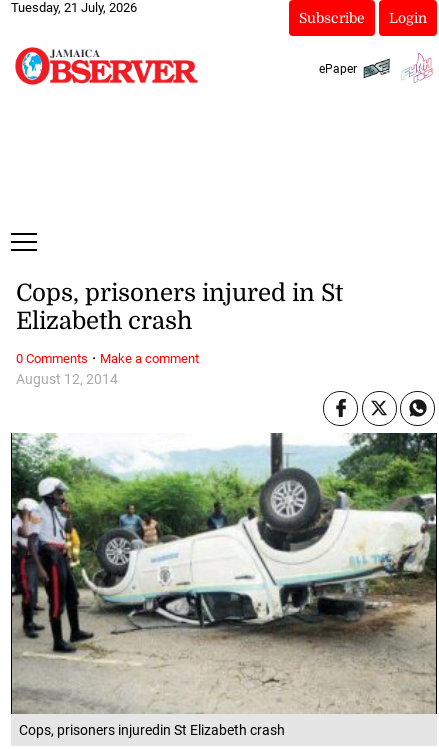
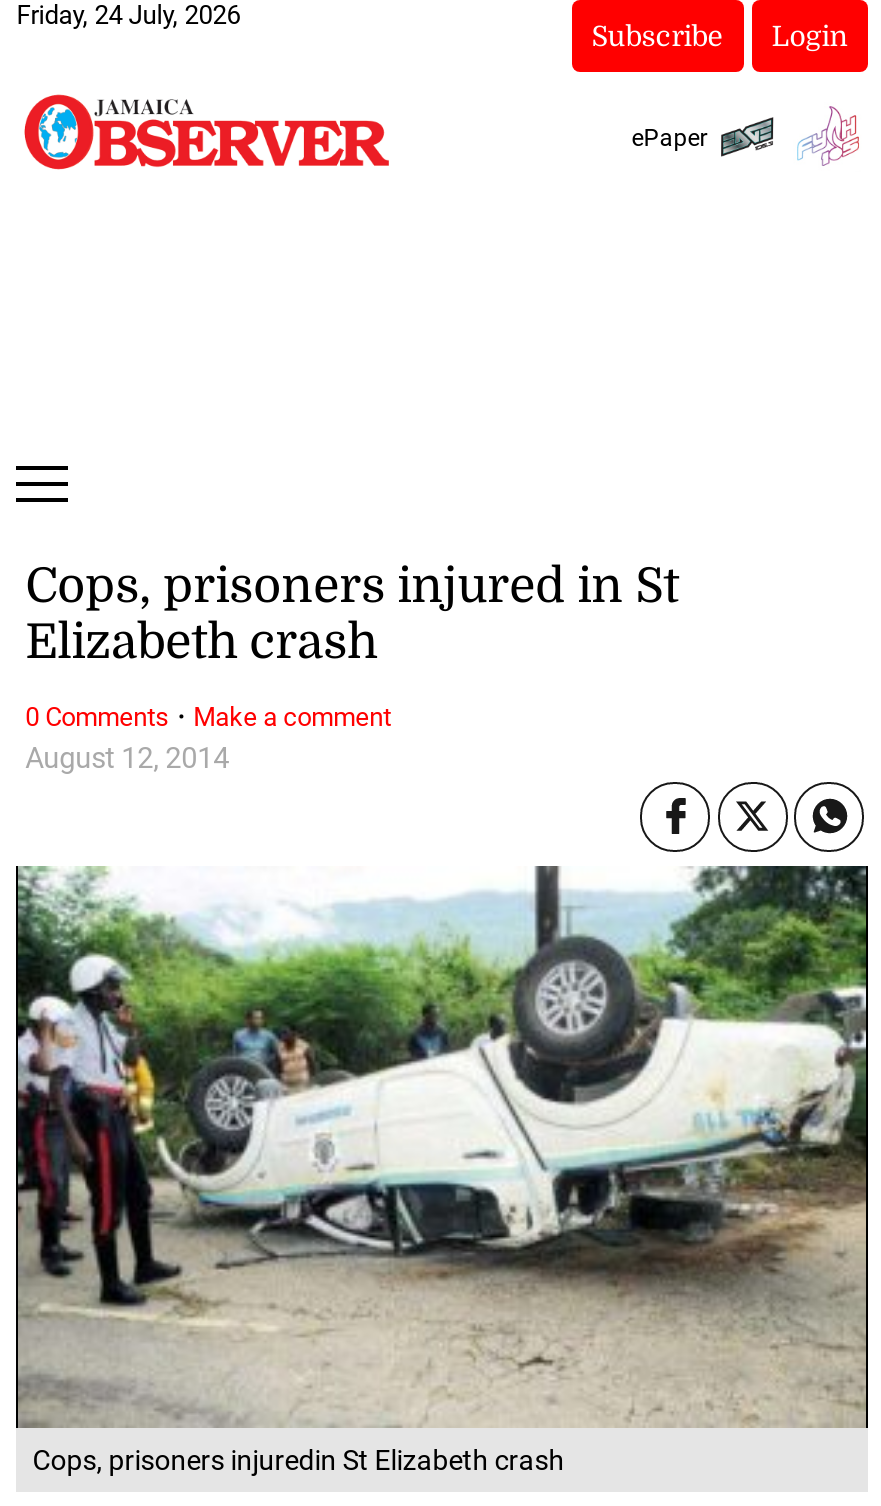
[11,0,137,15] Tuesday, 21 July, 2026 -> [16,0,240,30] Friday, 24 July, 2026

